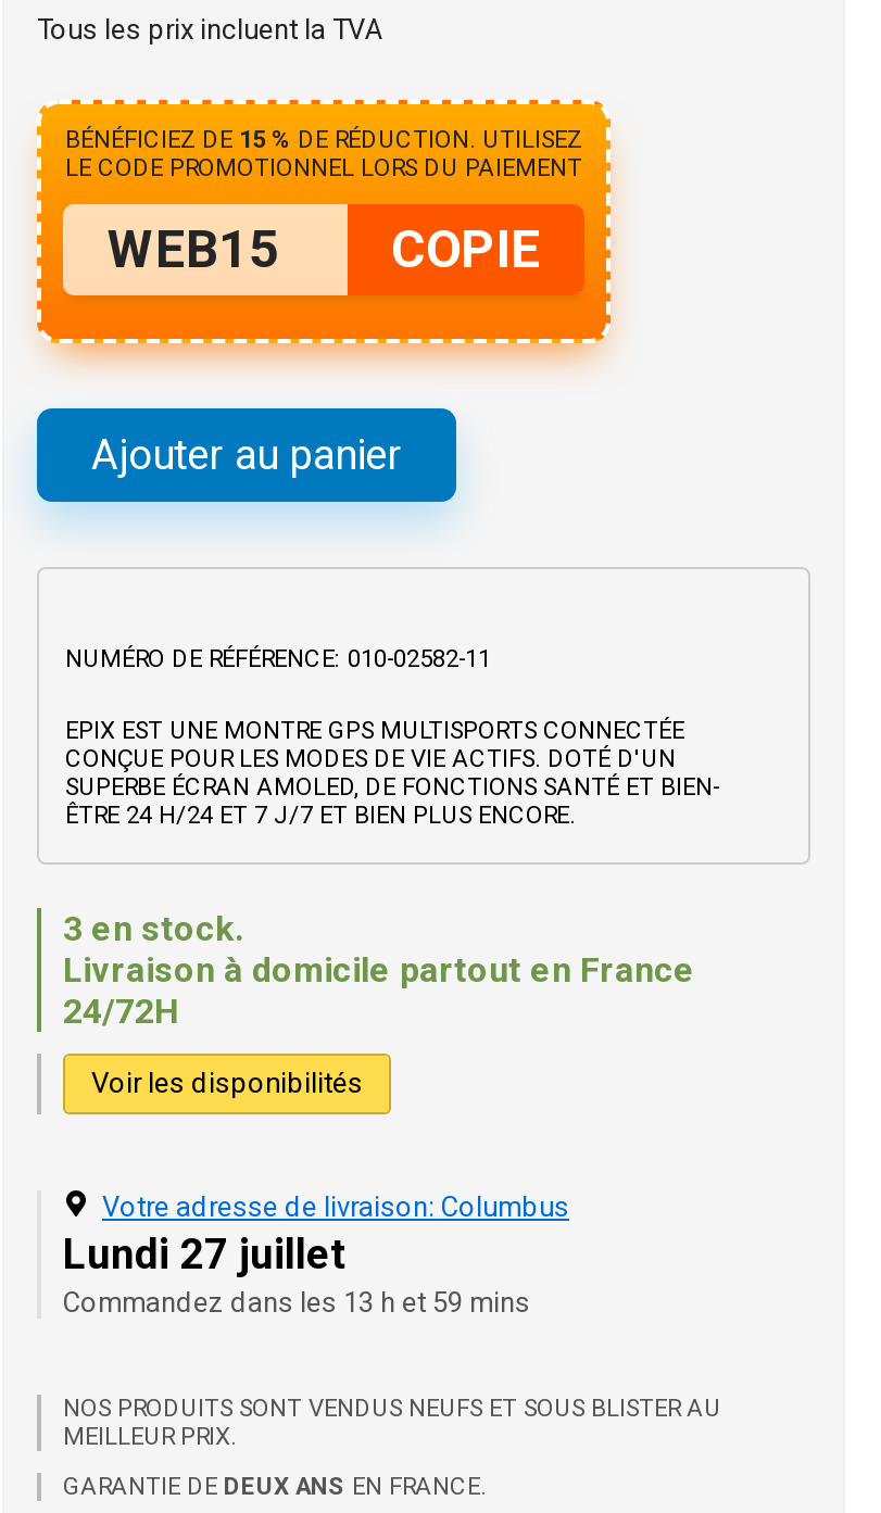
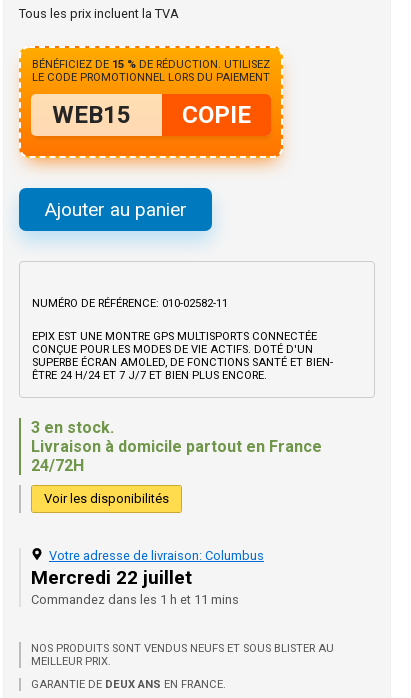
[63,1230,345,1279] Lundi 27 juillet -> [31,566,192,589] Mercredi 22 juillet
[63,1286,530,1319] Commandez dans les 13 h et 59 mins -> [31,592,239,607] Commandez dans les 1 h et 11 mins

